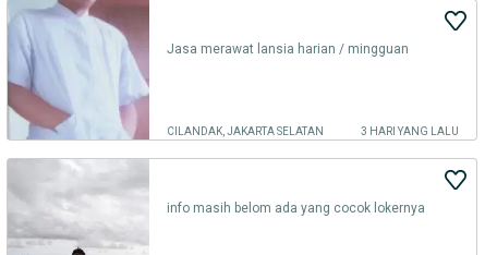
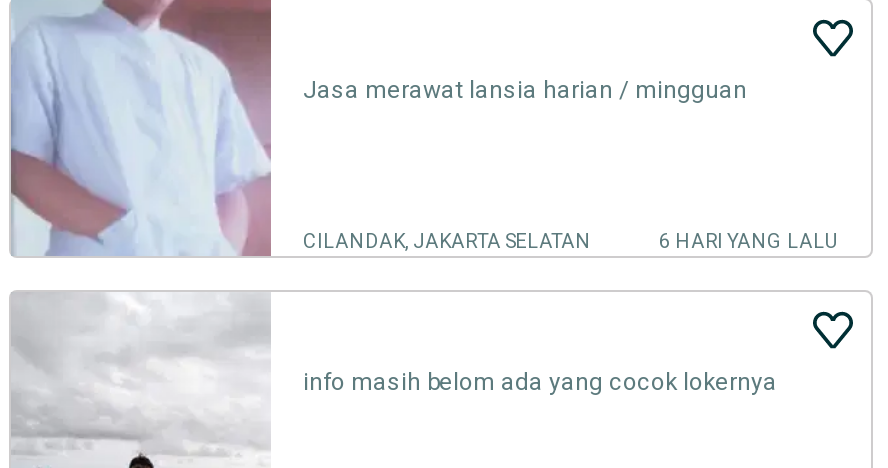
[361,125,459,137] 3 HARI YANG LALU -> [659,230,839,252] 6 HARI YANG LALU

